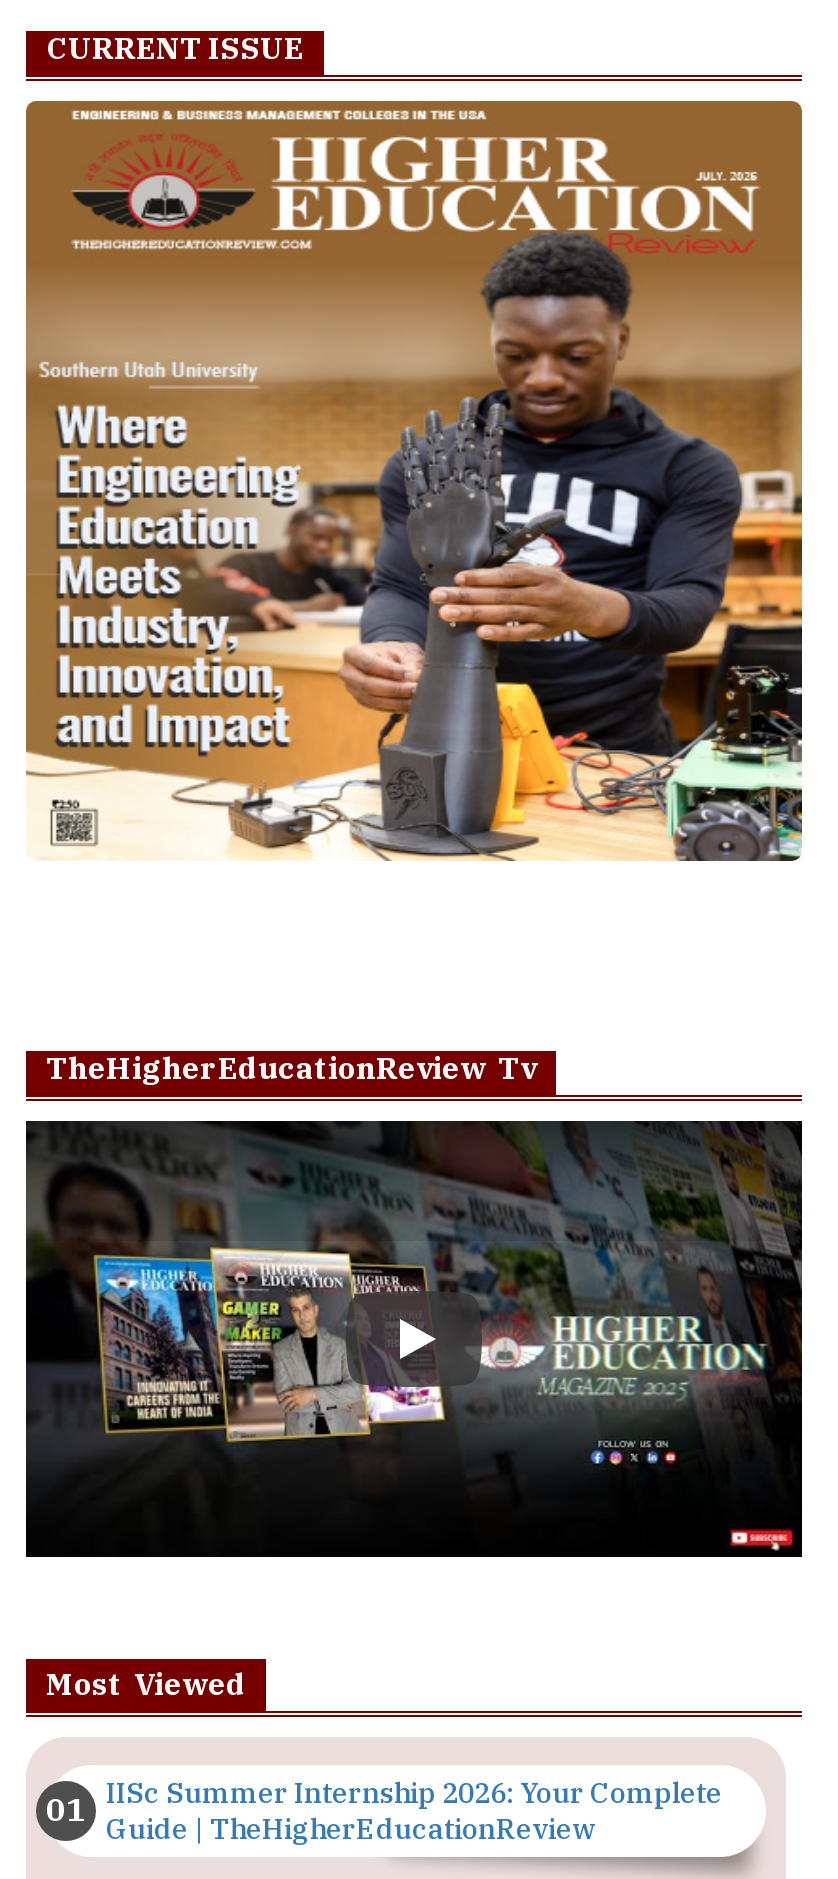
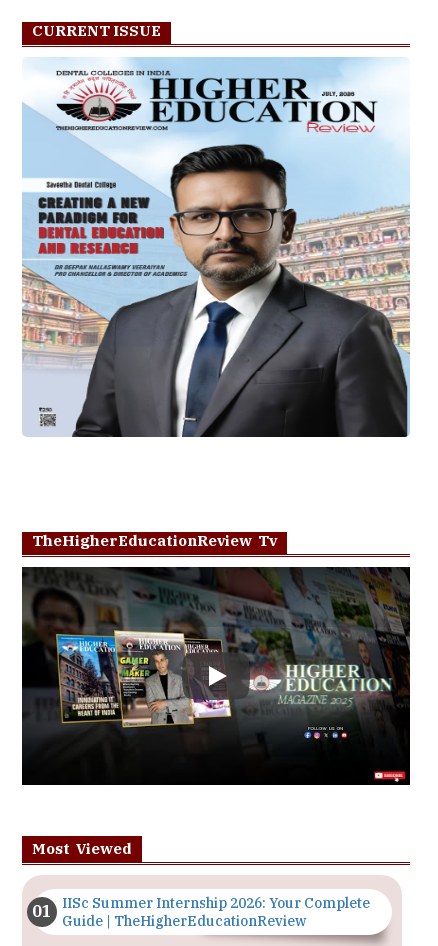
[24,99,804,863] [image] -> [22,57,410,438] [image]

